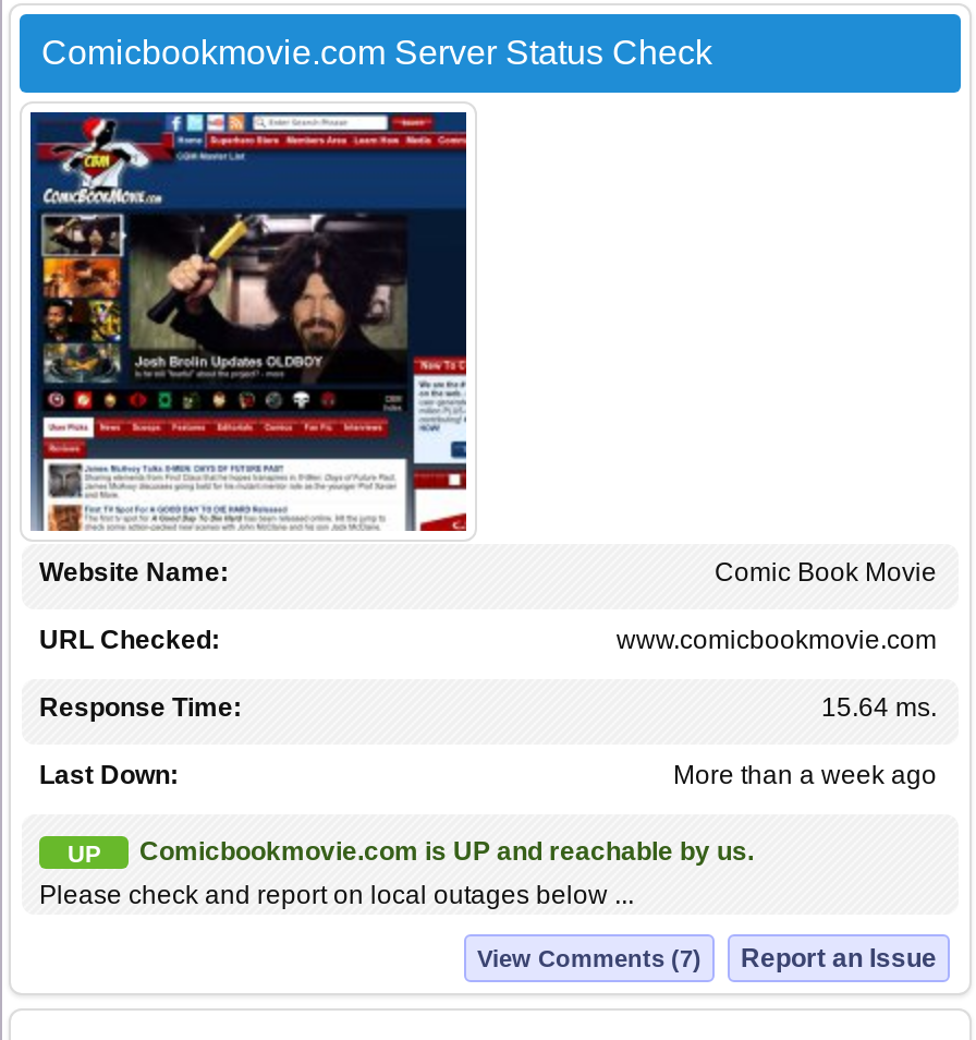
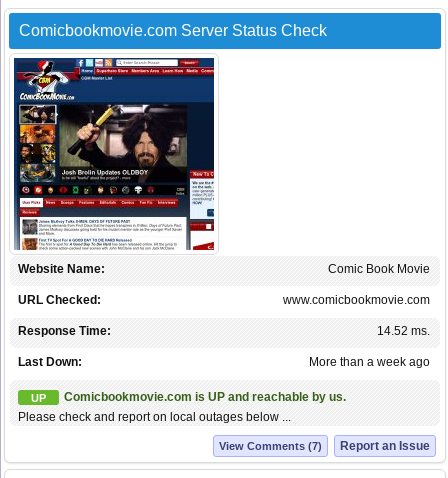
[821,693,937,724] 15.64 ms. -> [377,324,430,338] 14.52 ms.

